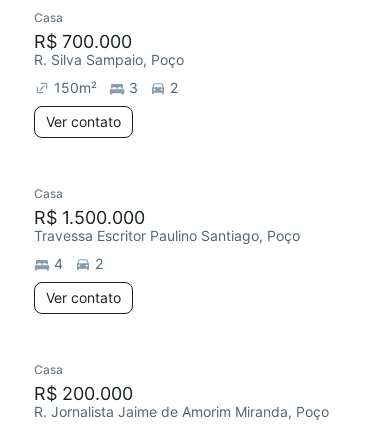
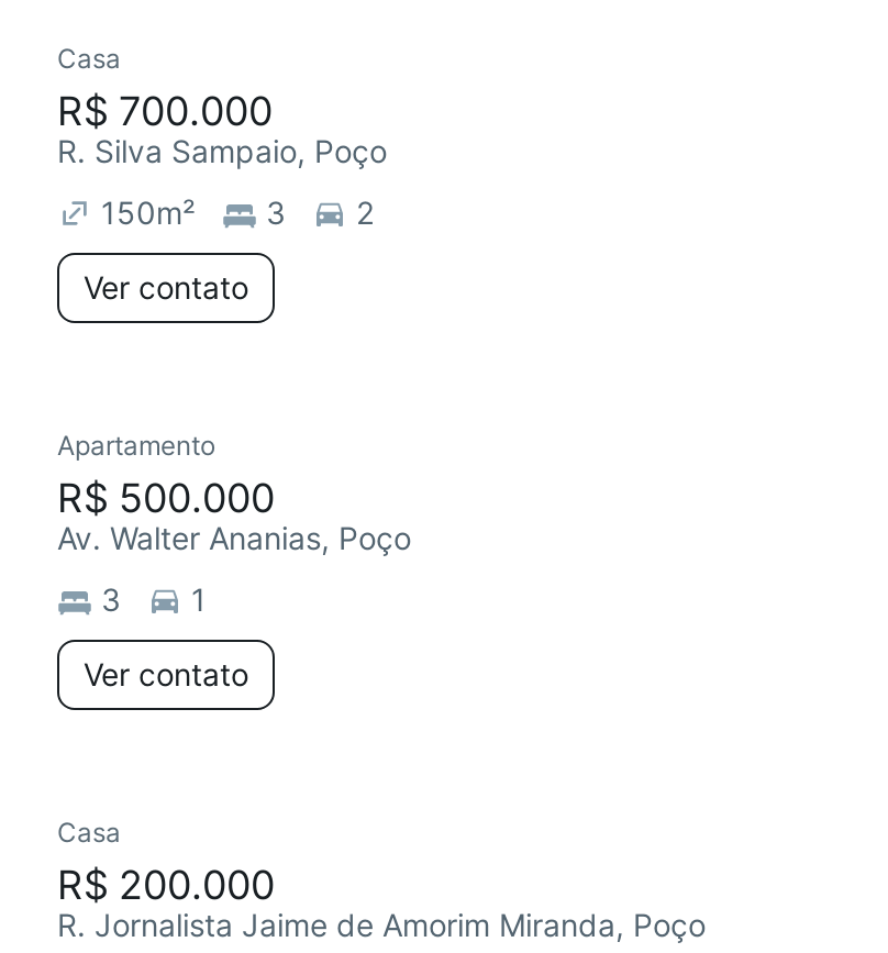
[34,186,300,244] Casa | R$ 1.500.000 | Travessa Escritor Paulino Santiago, Poço -> [57,429,411,556] Apartamento | R$ 500.000 | Av. Walter Ananias, Poço
[54,255,103,272] 4 | 2 -> [101,580,207,618] 3 | 1

